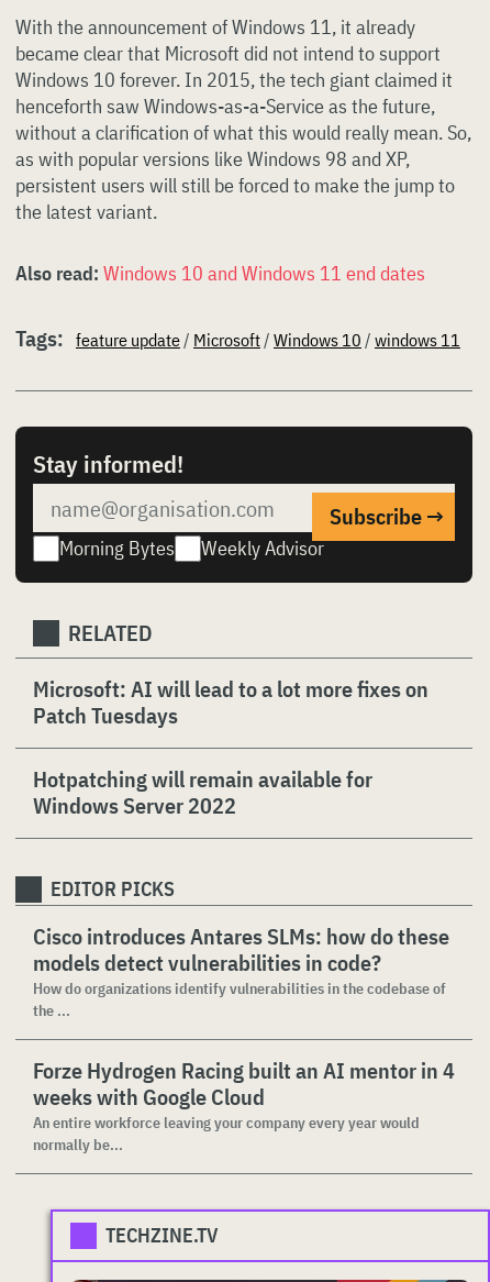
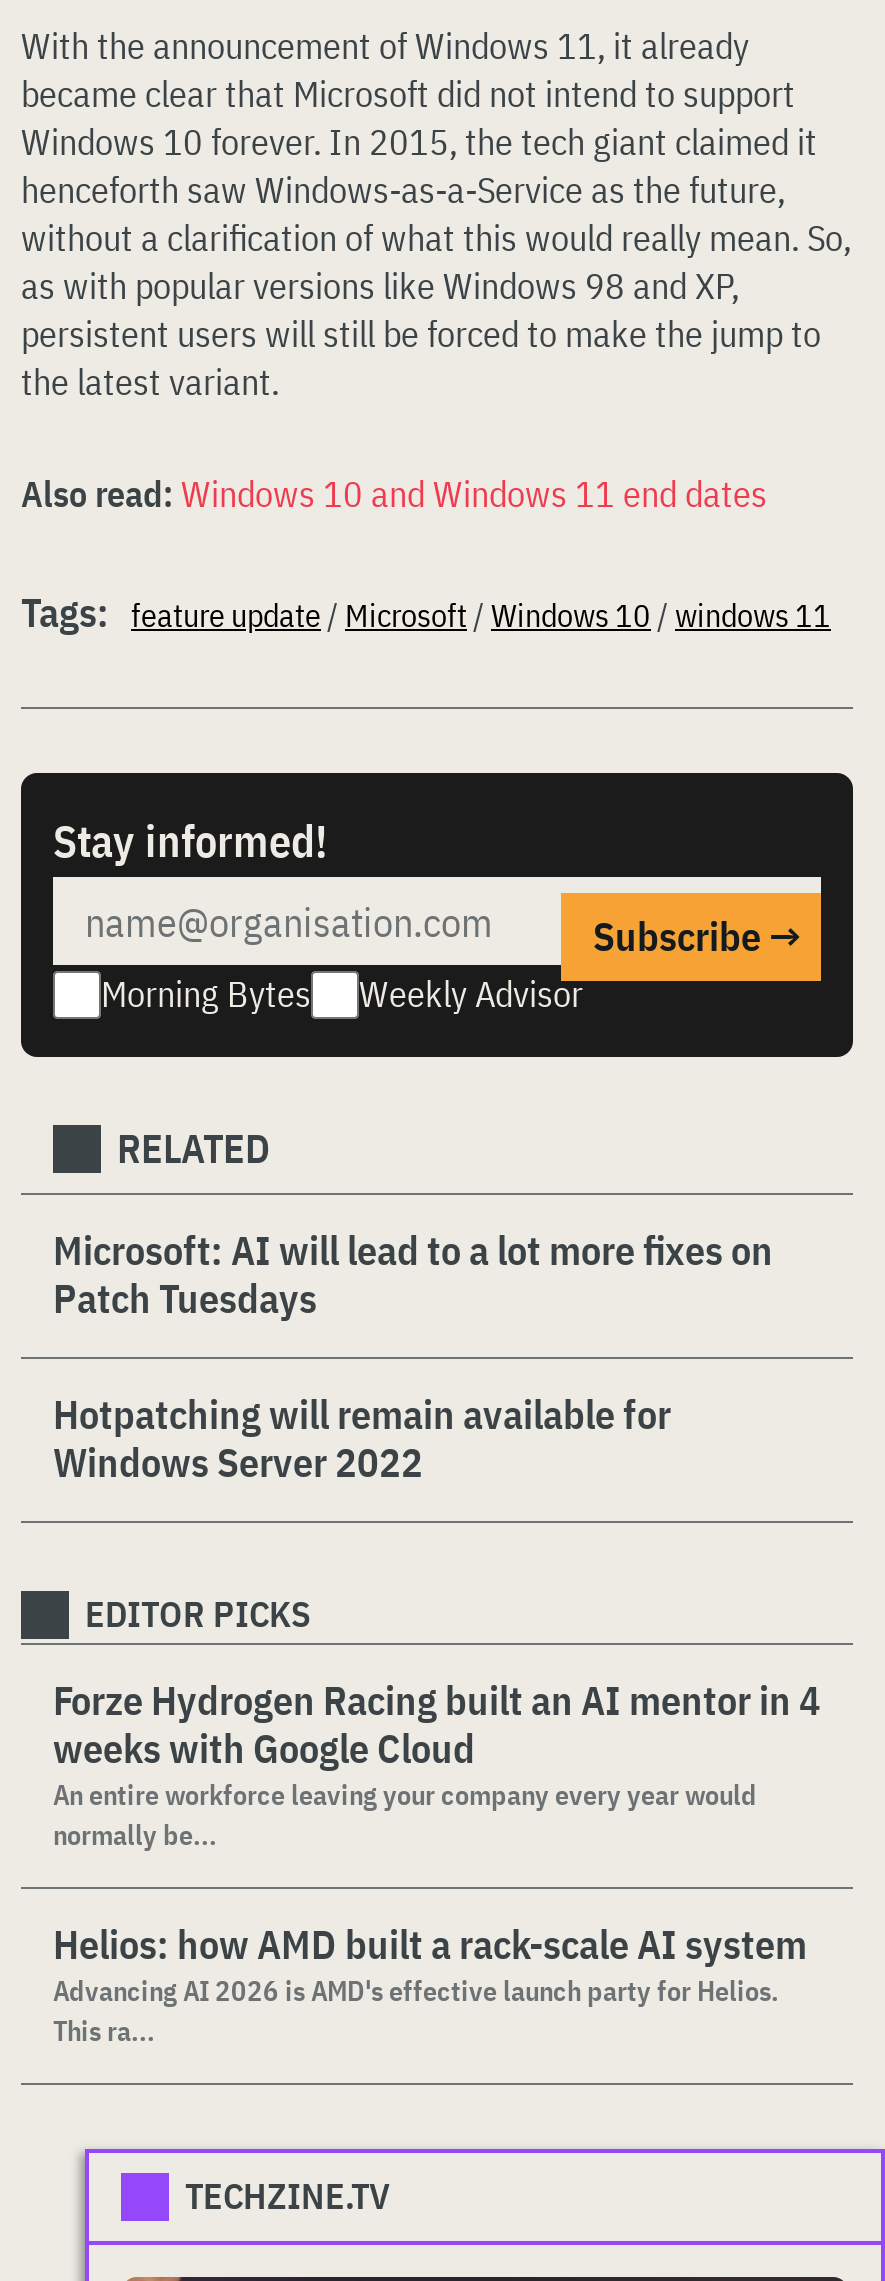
[33,921,449,1020] Cisco introduces Antares SLMs: how do these | models detect vulnerabilities in code? | How do organizations identify vulnerabilities in the codebase of | the ... -> none
moved [33,1056,455,1154] -> [53,1673,821,1853]: Forze Hydrogen Racing built an AI mentor in 4 | weeks with Google Cloud | An entire workforce leaving your company every year would | normally be...
none -> [53,1917,807,2049] Helios: how AMD built a rack-scale AI system | Advancing AI 2026 is AMD's effective launch party for Helios. | This ra...

